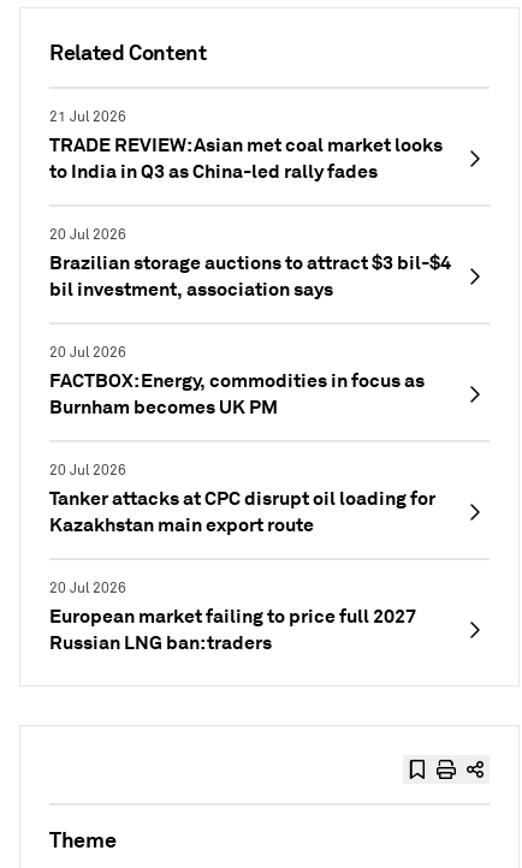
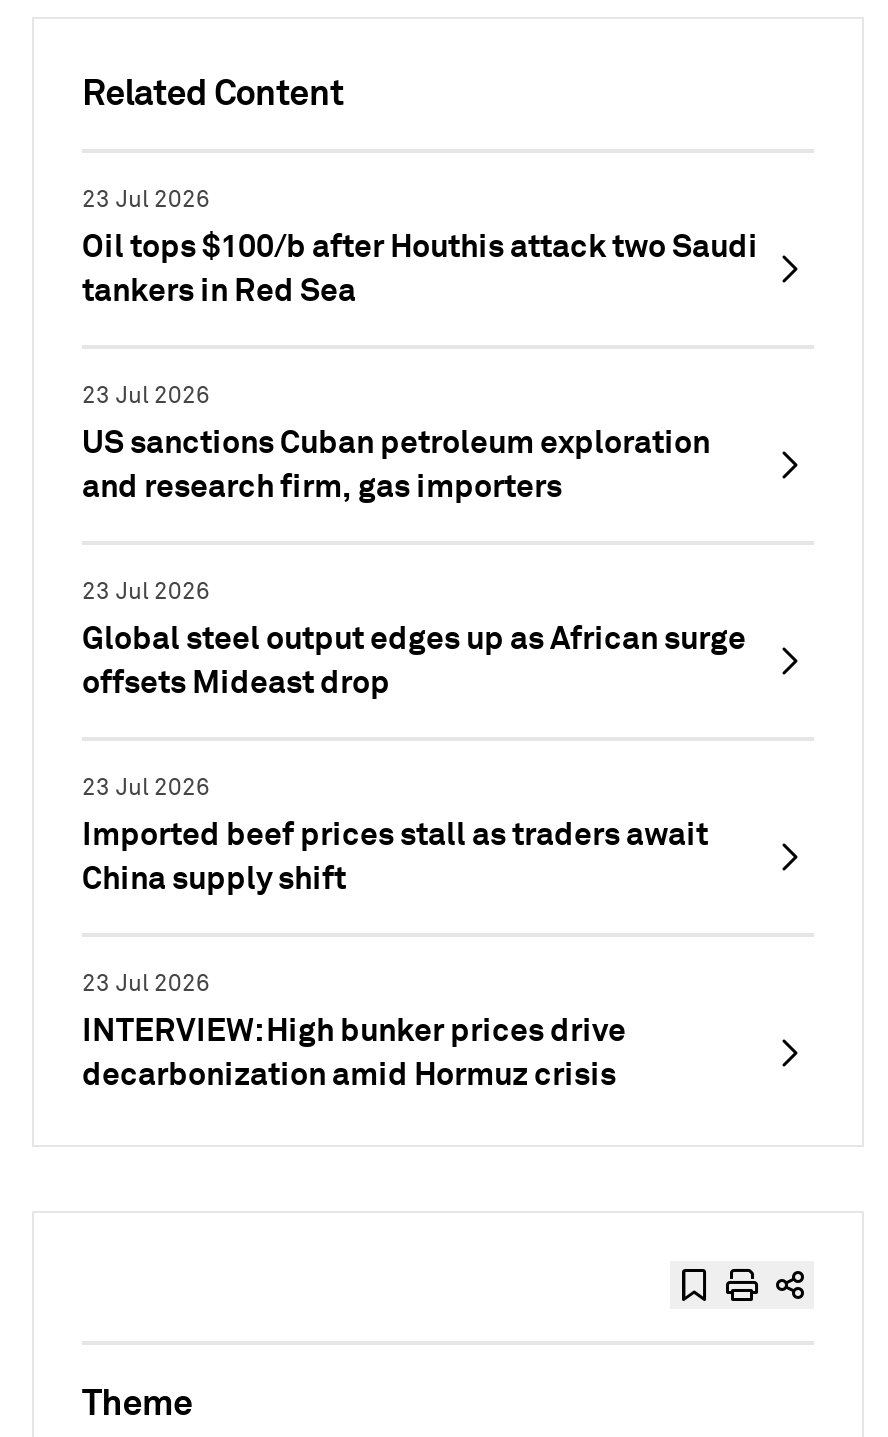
[49,108,443,184] 21 Jul 2026 | TRADE REVIEW: Asian met coal market looks | to India in Q3 as China-led rally fades -> [82,185,758,311] 23 Jul 2026 | Oil tops $100/b after Houthis attack two Saudi | tankers in Red Sea
[49,226,451,302] 20 Jul 2026 | Brazilian storage auctions to attract $3 bil-$4 | bil investment, association says -> [82,381,710,507] 23 Jul 2026 | US sanctions Cuban petroleum exploration | and research firm, gas importers
[49,344,425,420] 20 Jul 2026 | FACTBOX: Energy, commodities in focus as | Burnham becomes UK PM -> [82,577,746,703] 23 Jul 2026 | Global steel output edges up as African surge | offsets Mideast drop
[49,462,435,537] 20 Jul 2026 | Tanker attacks at CPC disrupt oil loading for | Kazakhstan main export route -> [82,773,708,899] 23 Jul 2026 | Imported beef prices stall as traders await | China supply shift
[49,579,416,655] 20 Jul 2026 | European market failing to price full 2027 | Russian LNG ban: traders -> [82,969,626,1095] 23 Jul 2026 | INTERVIEW: High bunker prices drive | decarbonization amid Hormuz crisis

